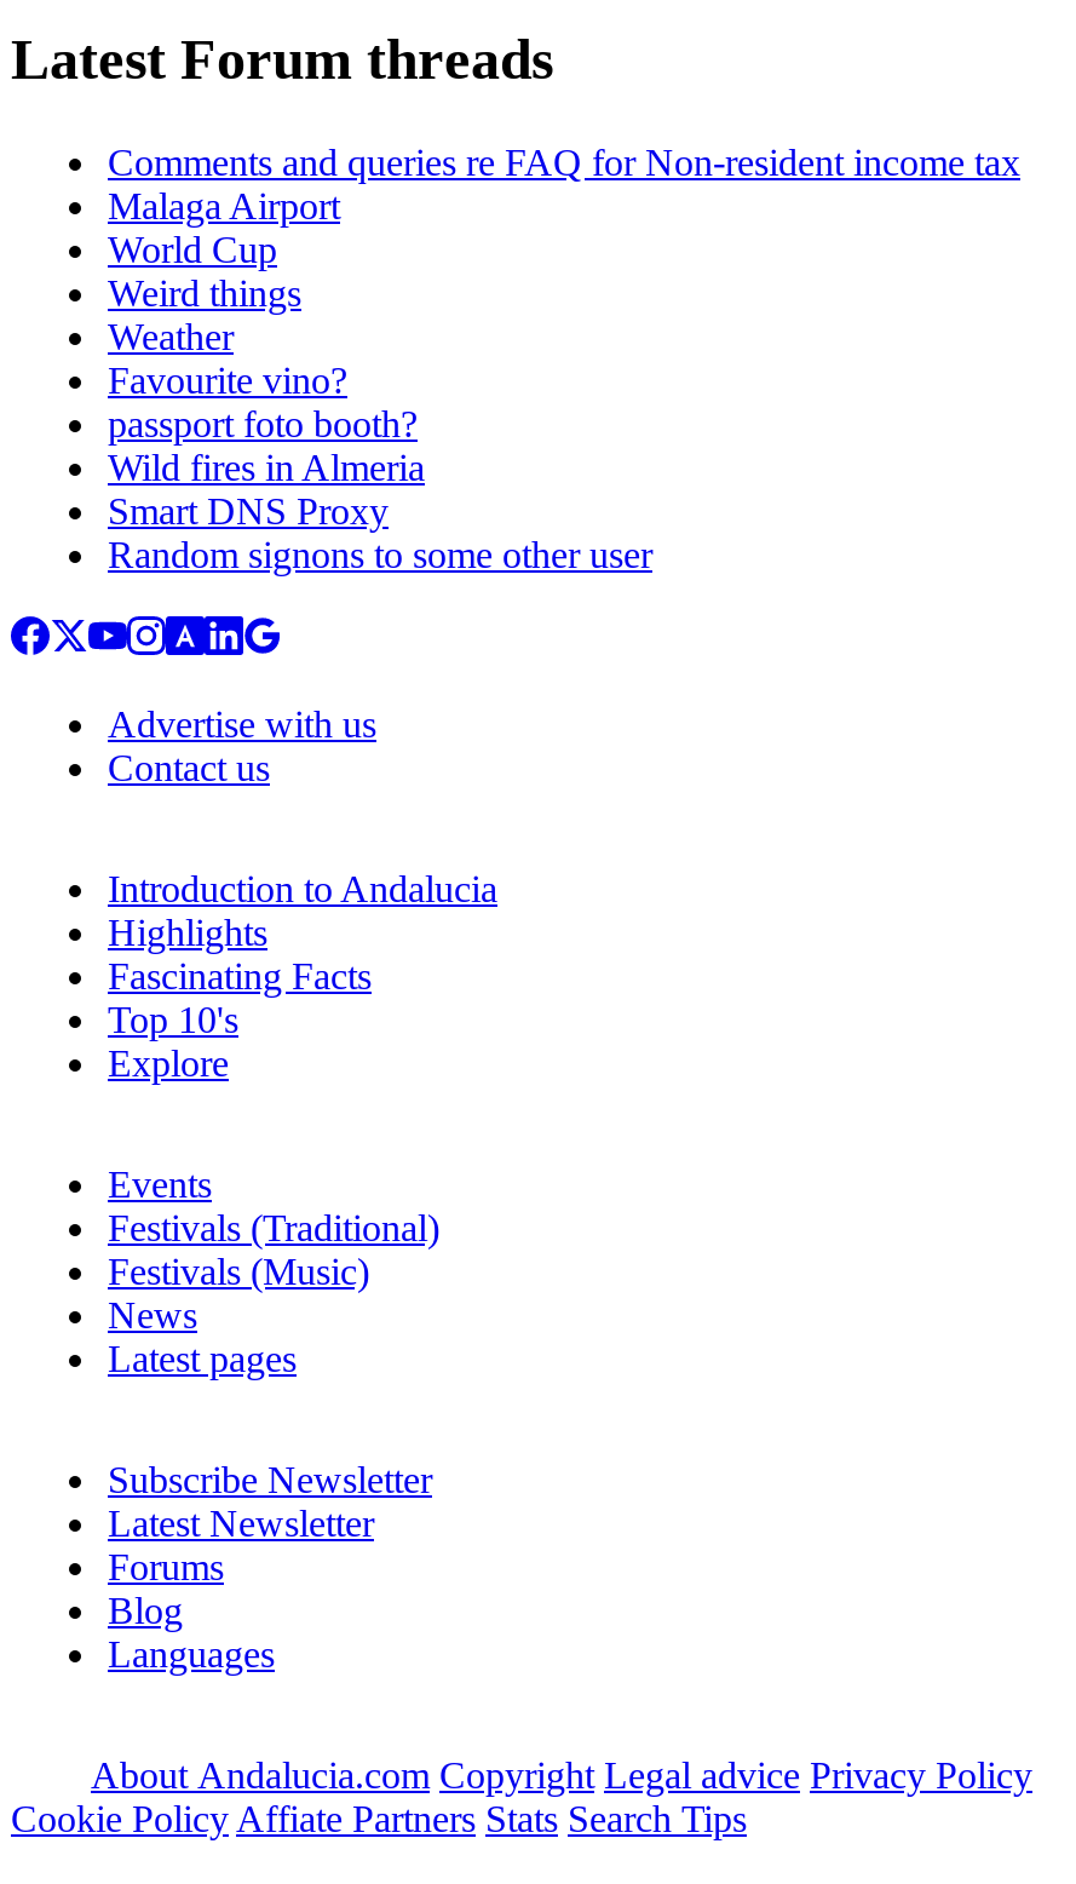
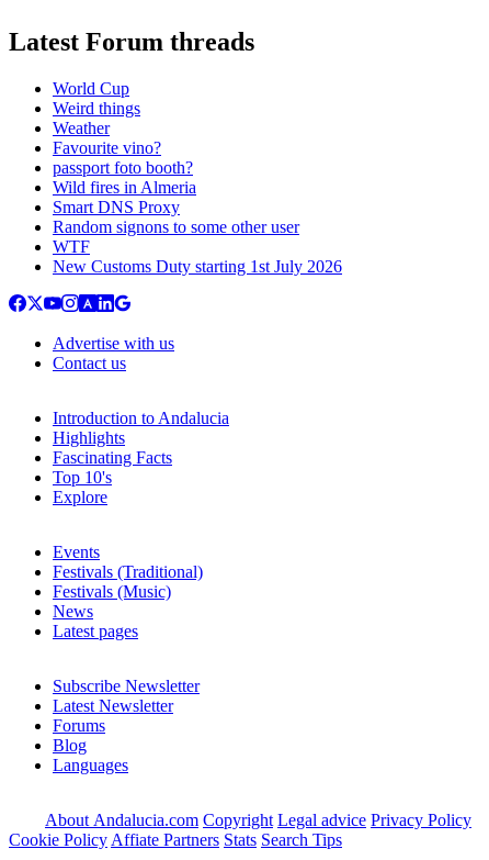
[108,142,1020,226] Comments and queries re FAQ for Non-resident income tax | Malaga Airport -> none
moved [108,229,652,575] -> [53,79,299,236]: World Cup | Weird things | Weather | Favourite vino? | passport foto booth? | Wild fires in Almeria | Smart DNS Proxy | Random signons to some other user
none -> [53,237,342,276] WTF | New Customs Duty starting 1st July 2026

